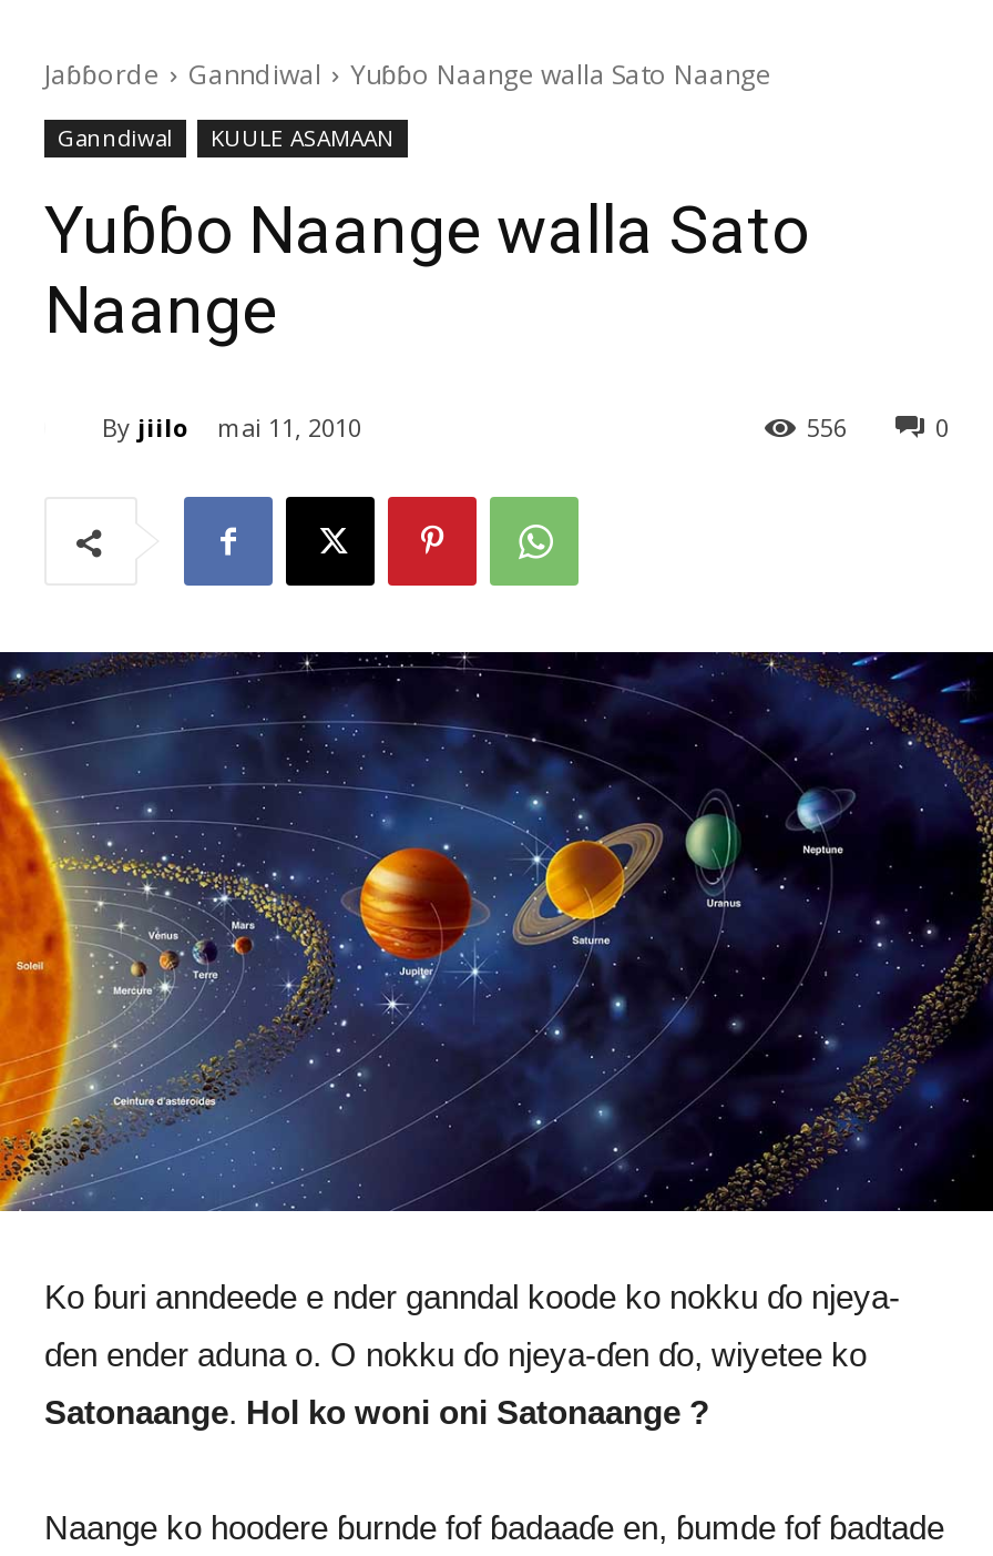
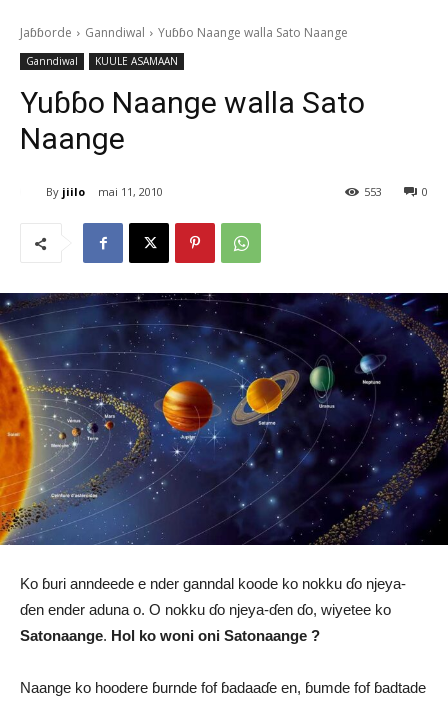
[807,411,847,444] 556 -> [364,184,382,199] 553

